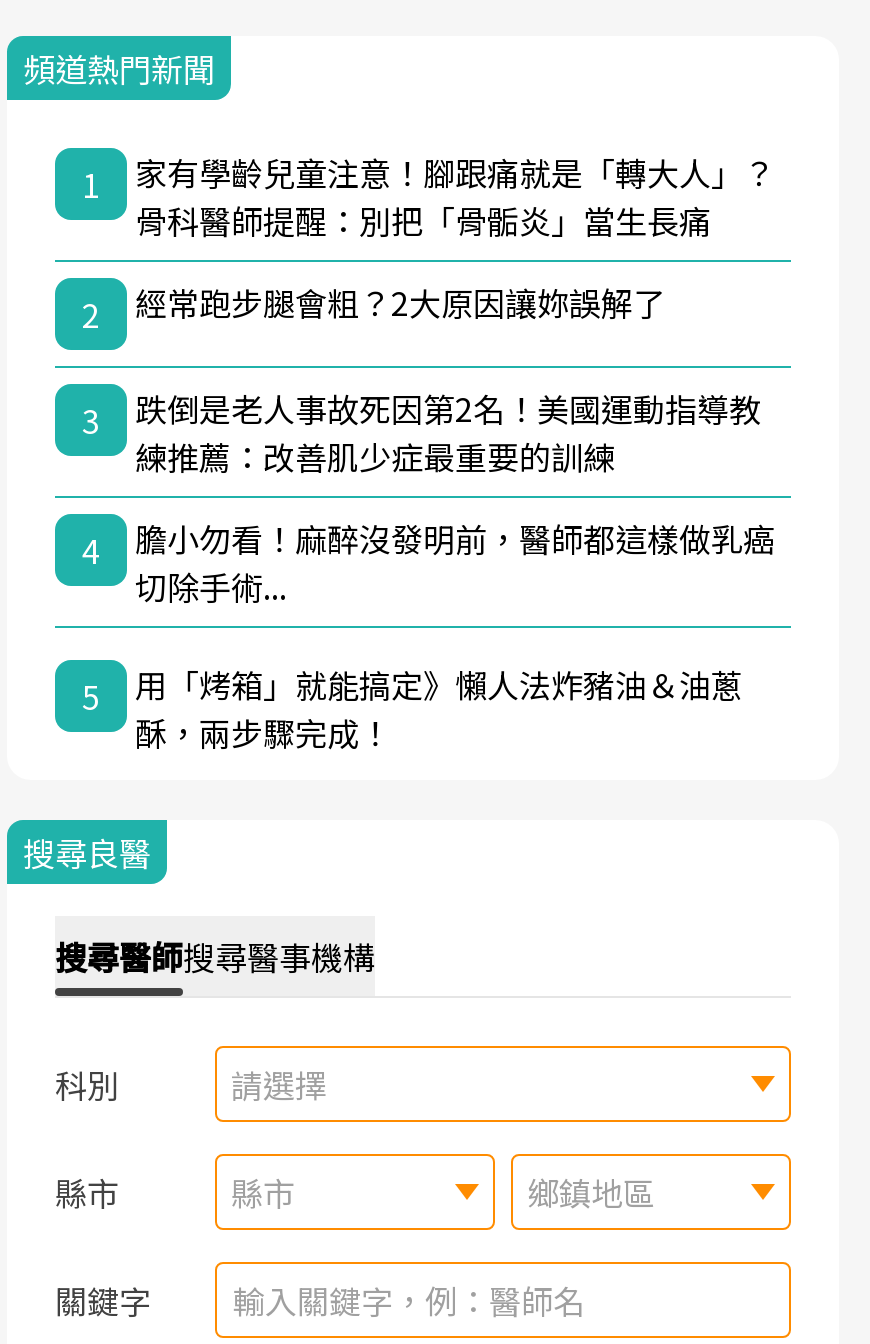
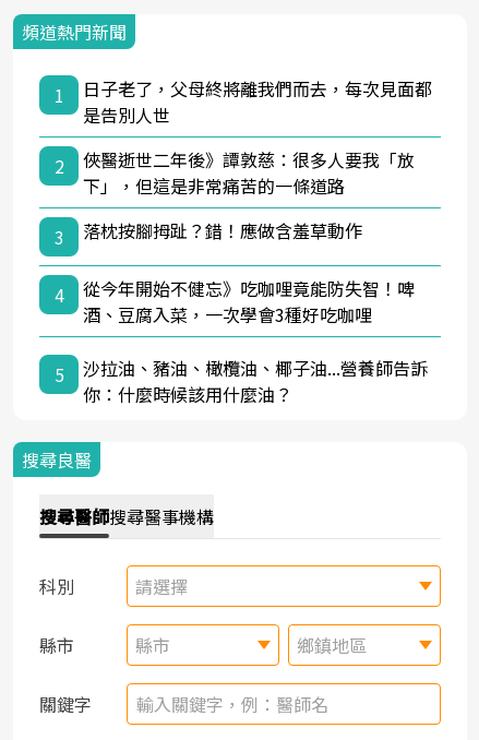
[135,147,775,243] 家有學齡兒童注意！腳跟痛就是「轉大人」？ | 骨科醫師提醒：別把「骨骺炎」當生長痛 -> [83,75,432,127] 日子老了，父母終將離我們而去，每次見面都 | 是告別人世
[135,277,665,325] 經常跑步腿會粗？2大原因讓妳誤解了 -> [83,146,415,198] 俠醫逝世二年後》譚敦慈：很多人要我「放 | 下」，但這是非常痛苦的一條道路
[135,383,761,479] 跌倒是老人事故死因第2名！美國運動指導教 | 練推薦：改善肌少症最重要的訓練 -> [83,217,362,243] 落枕按腳拇趾？錯！應做含羞草動作
[135,513,775,609] 膽小勿看！麻醉沒發明前，醫師都這樣做乳癌 | 切除手術... -> [83,275,415,327] 從今年開始不健忘》吃咖哩竟能防失智！啤 | 酒、豆腐入菜，一次學會3種好吃咖哩
[135,659,743,755] 用「烤箱」就能搞定》懶人法炸豬油＆油蔥 | 酥，兩步驟完成！ -> [83,354,428,407] 沙拉油、豬油、橄欖油、椰子油...營養師告訴 | 你：什麼時候該用什麼油？

